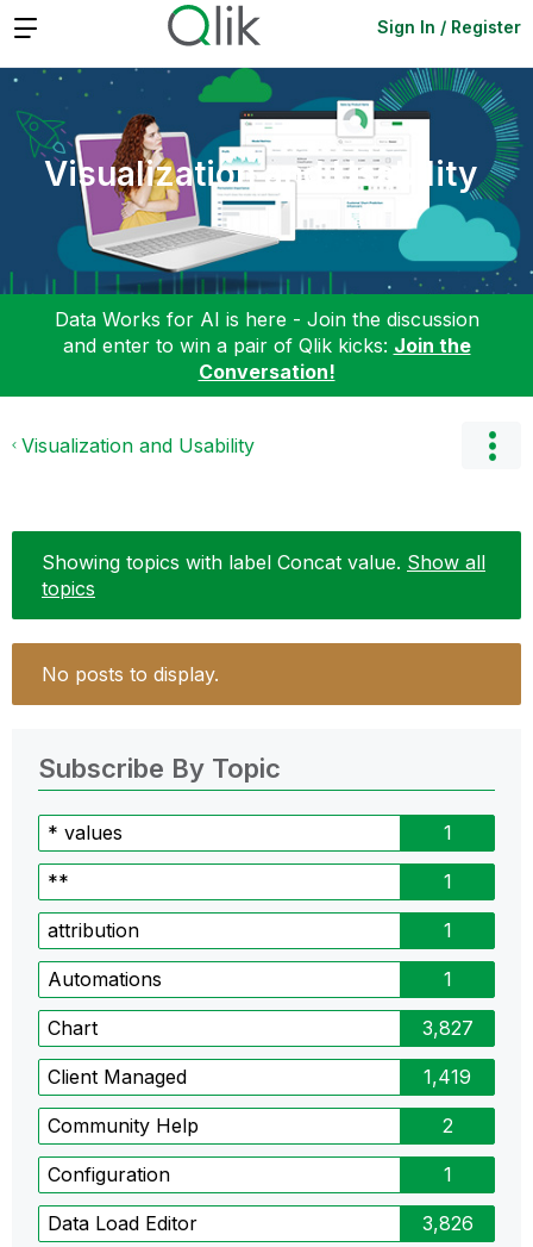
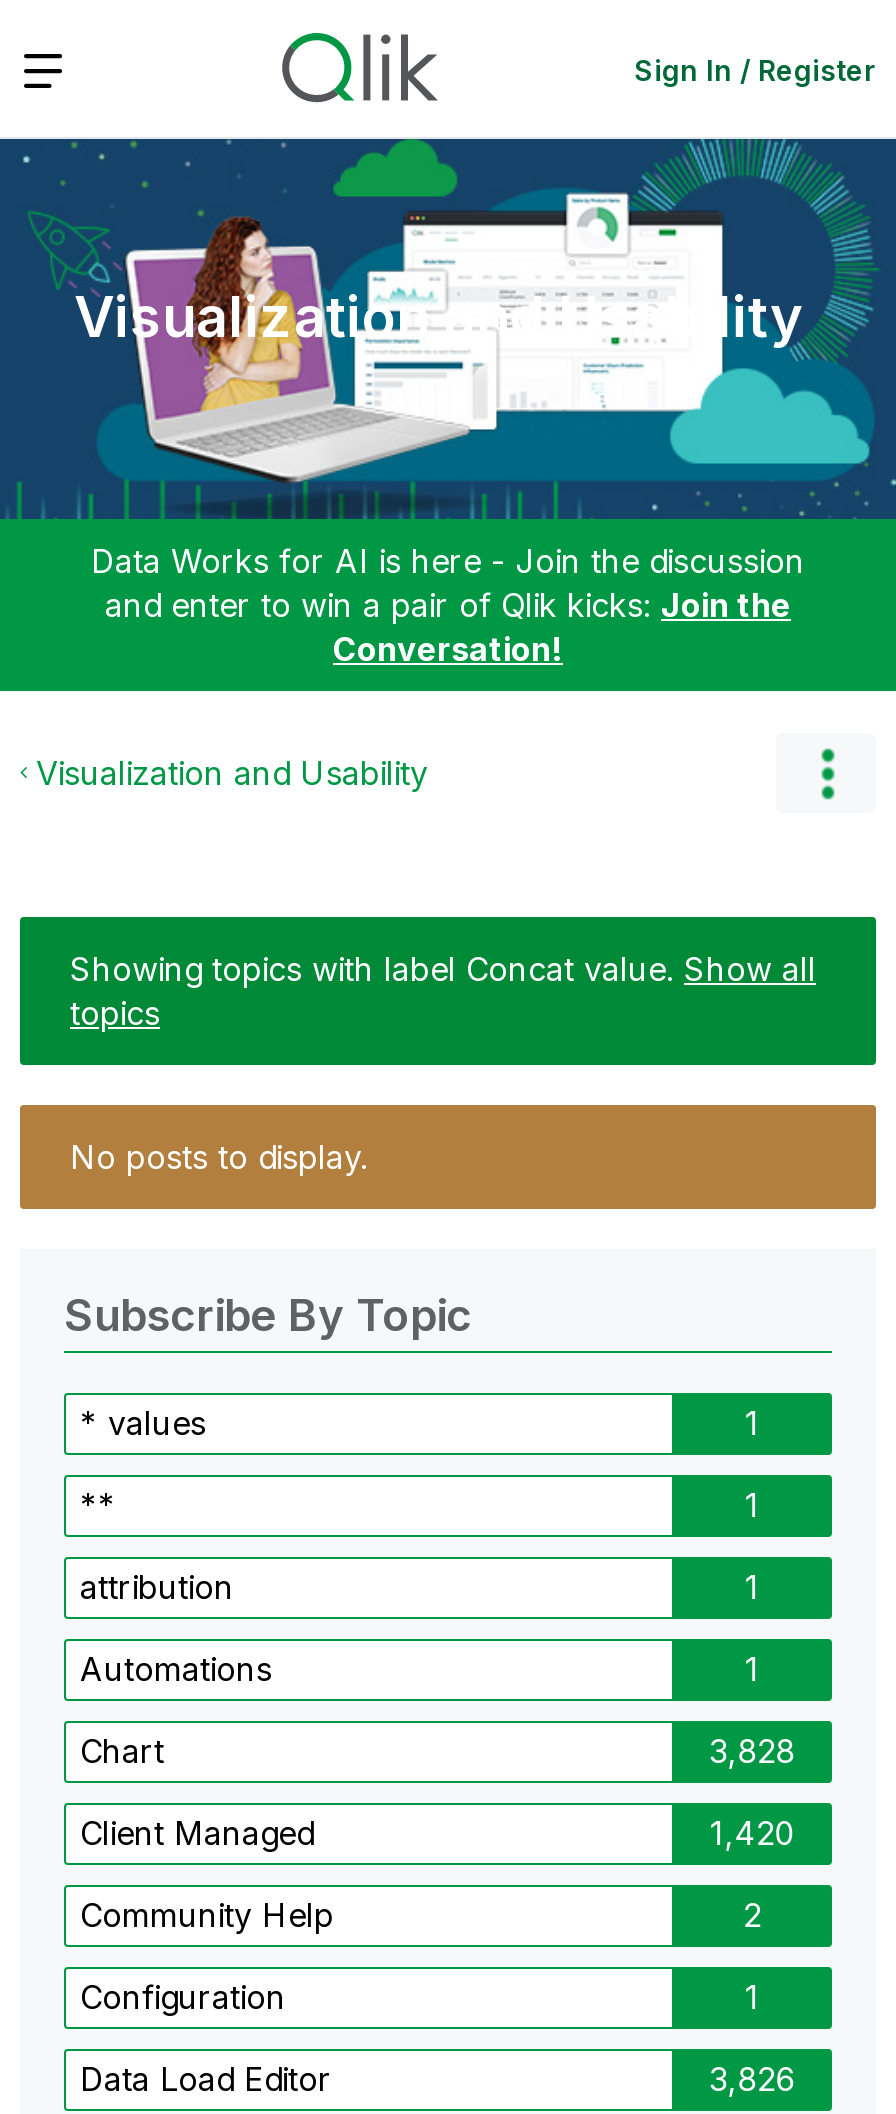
[422,1015,473,1039] 3,827 -> [709,1730,795,1770] 3,828
[424,1064,471,1088] 1,419 -> [710,1812,794,1852] 1,420

